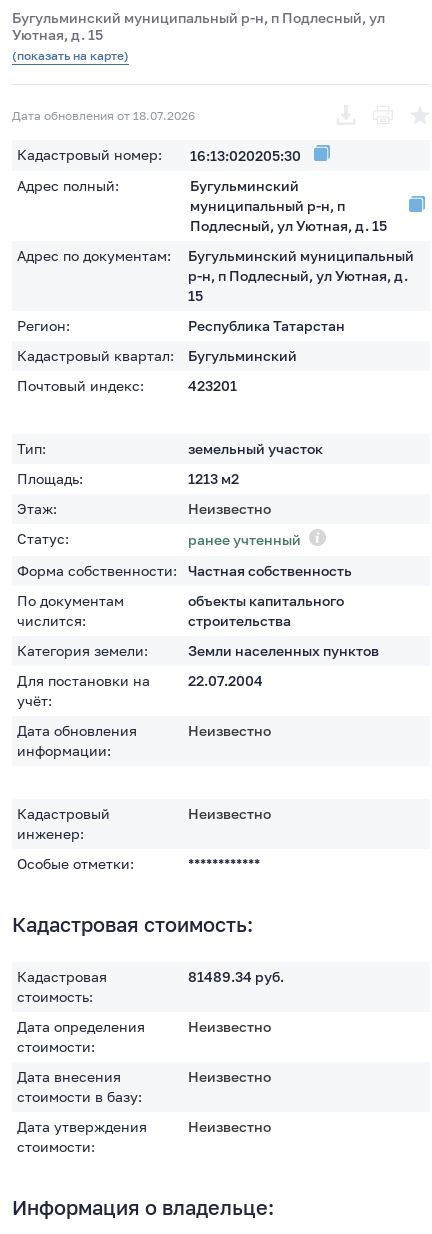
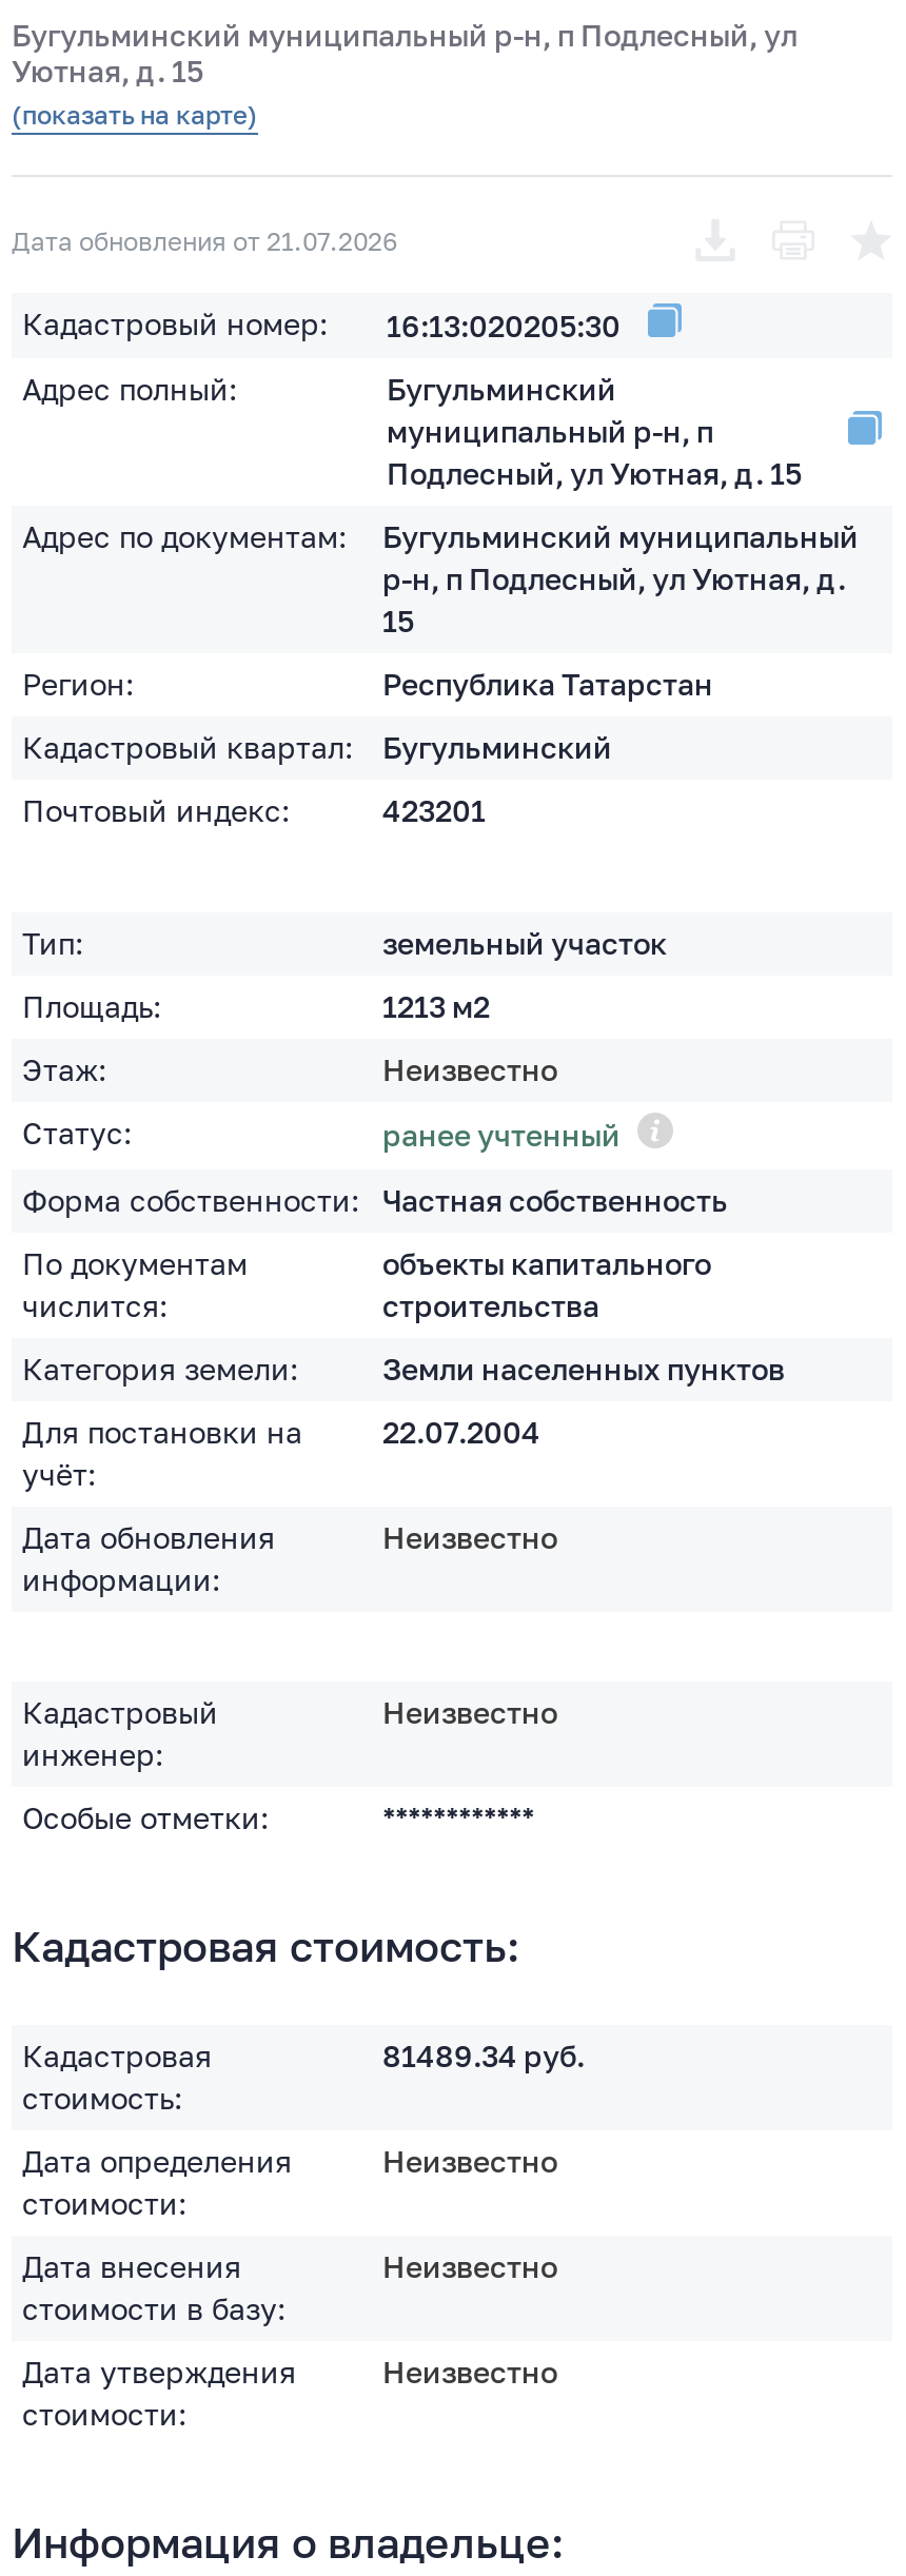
[12,107,195,122] Дата обновления от 18.07.2026 -> [12,224,397,256] Дата обновления от 21.07.2026

